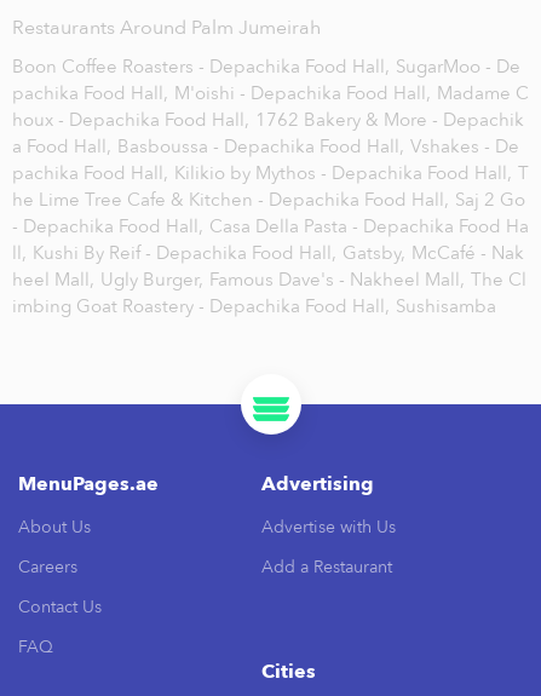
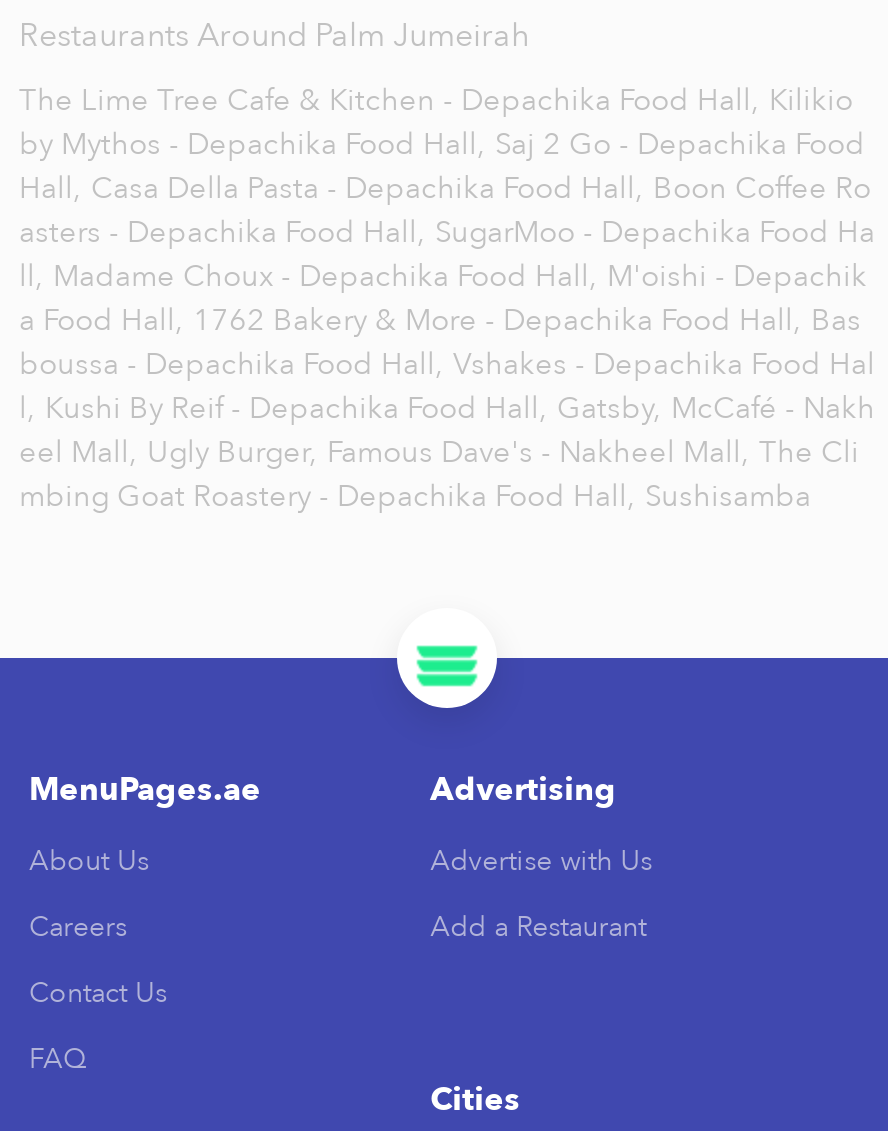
[12,54,529,318] Boon Coffee Roasters - Depachika Food Hall, SugarMoo - De | pachika Food Hall, M'oishi - Depachika Food Hall, Madame C | houx - Depachika Food Hall, 1762 Bakery & More - Depachik | a Food Hall, Basboussa - Depachika Food Hall, Vshakes - De | pachika Food Hall, Kilikio by Mythos - Depachika Food Hall, T | he Lime Tree Cafe & Kitchen - Depachika Food Hall, Saj 2 Go | - Depachika Food Hall, Casa Della Pasta - Depachika Food Ha | ll, Kushi By Reif - Depachika Food Hall, Gatsby, McCafé - Nak | heel Mall, Ugly Burger, Famous Dave's - Nakheel Mall, The Cl | imbing Goat Roastery - Depachika Food Hall, Sushisamba -> [19,80,875,516] The Lime Tree Cafe & Kitchen - Depachika Food Hall, Kilikio | by Mythos - Depachika Food Hall, Saj 2 Go - Depachika Food | Hall, Casa Della Pasta - Depachika Food Hall, Boon Coffee Ro | asters - Depachika Food Hall, SugarMoo - Depachika Food Ha | ll, Madame Choux - Depachika Food Hall, M'oishi - Depachik | a Food Hall, 1762 Bakery & More - Depachika Food Hall, Bas | boussa - Depachika Food Hall, Vshakes - Depachika Food Hal | l, Kushi By Reif - Depachika Food Hall, Gatsby, McCafé - Nakh | eel Mall, Ugly Burger, Famous Dave's - Nakheel Mall, The Cli | mbing Goat Roastery - Depachika Food Hall, Sushisamba

